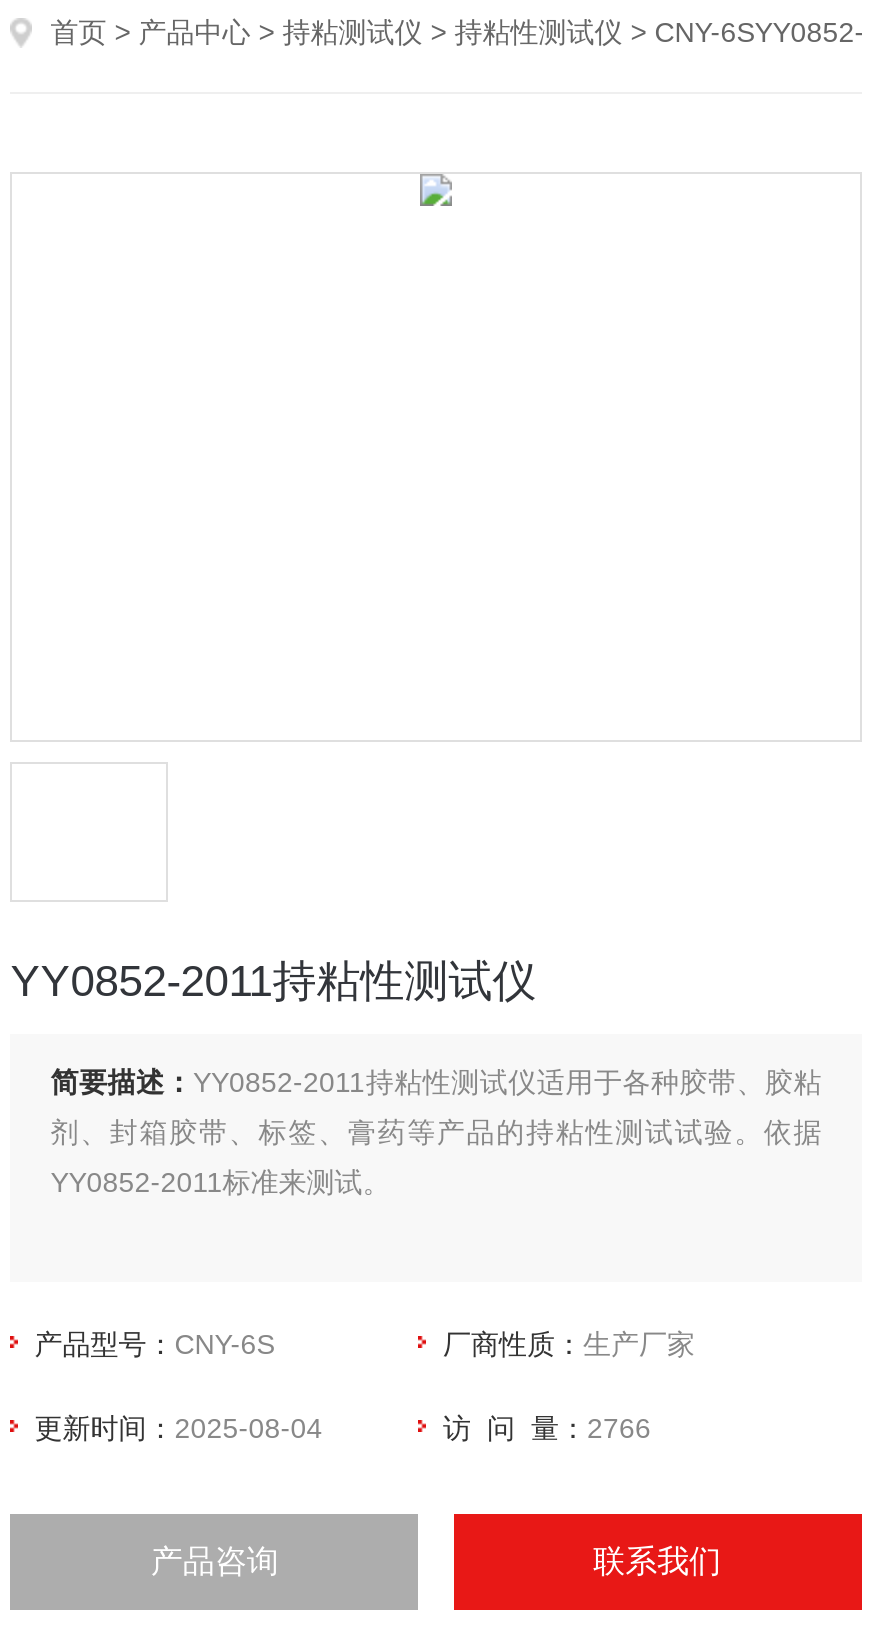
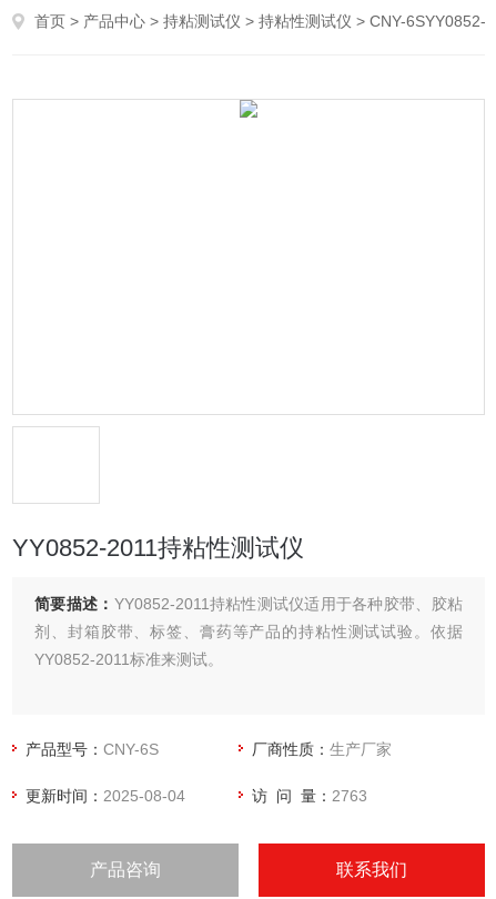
[443,1412,651,1444] 访 问 量：2766 -> [252,787,368,805] 访 问 量：2763

